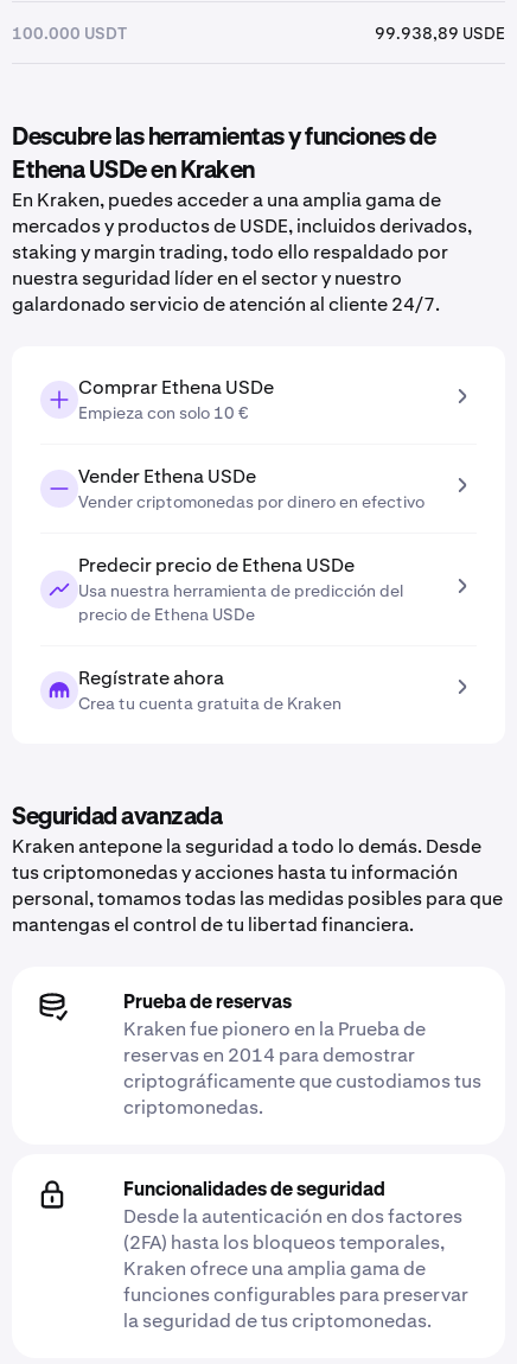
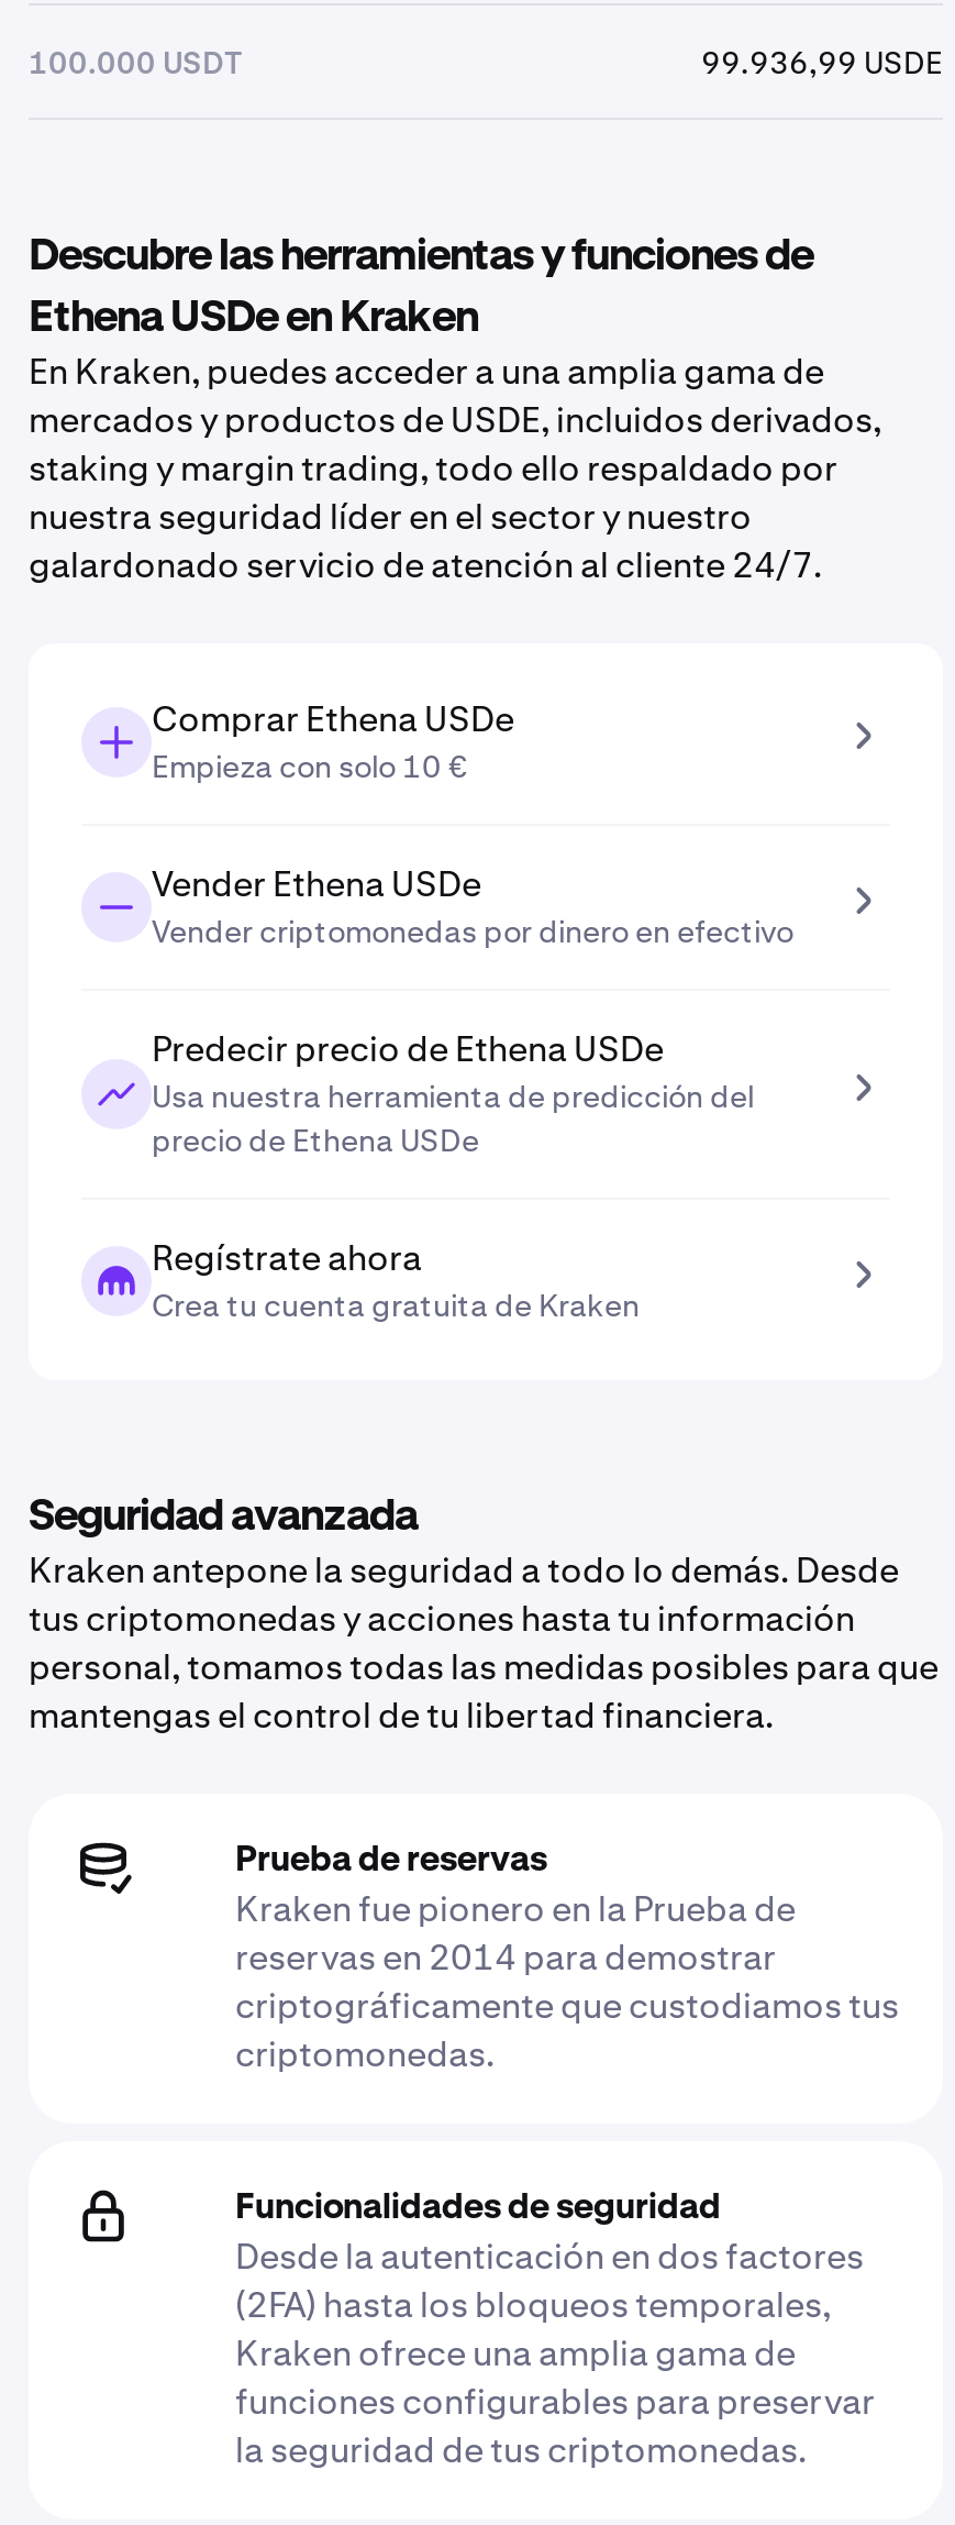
[375,22,505,43] 99.938,89 USDE -> [701,42,943,81] 99.936,99 USDE

